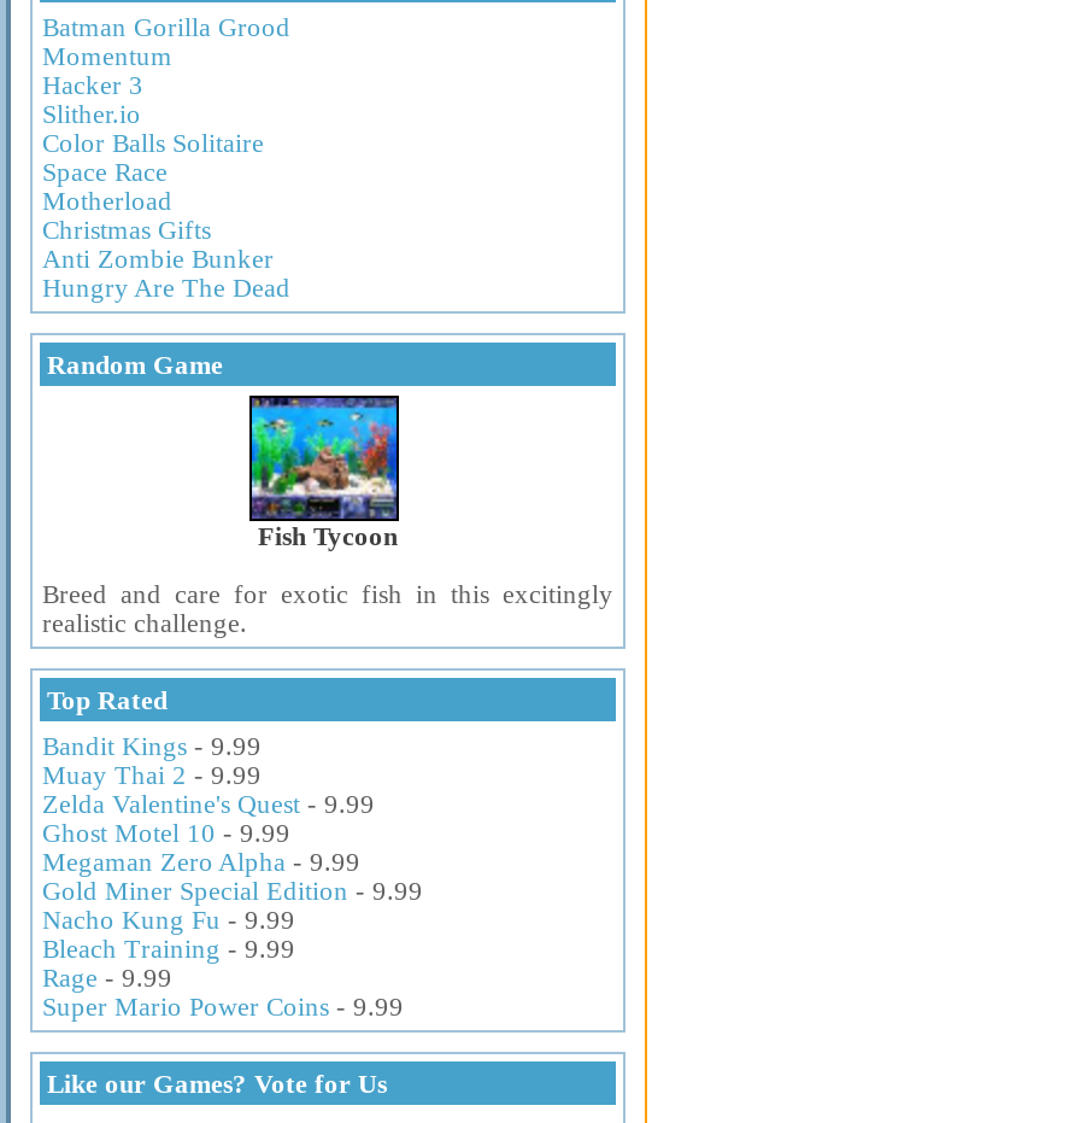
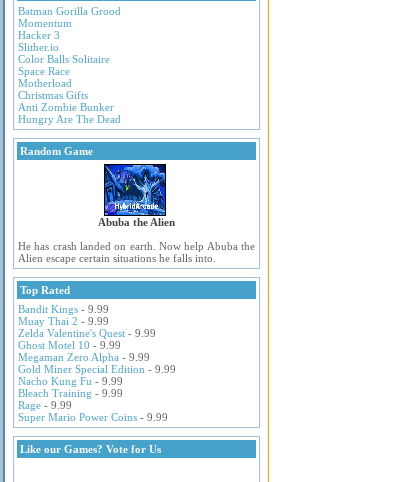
[249,396,399,550] [image] | Fish Tycoon -> [98,164,175,228] [image] | Abuba the Alien
[42,579,613,637] Breed and care for exotic fish in this excitingly | realistic challenge. -> [18,240,255,264] He has crash landed on earth. Now help Abuba the | Alien escape certain situations he falls into.

